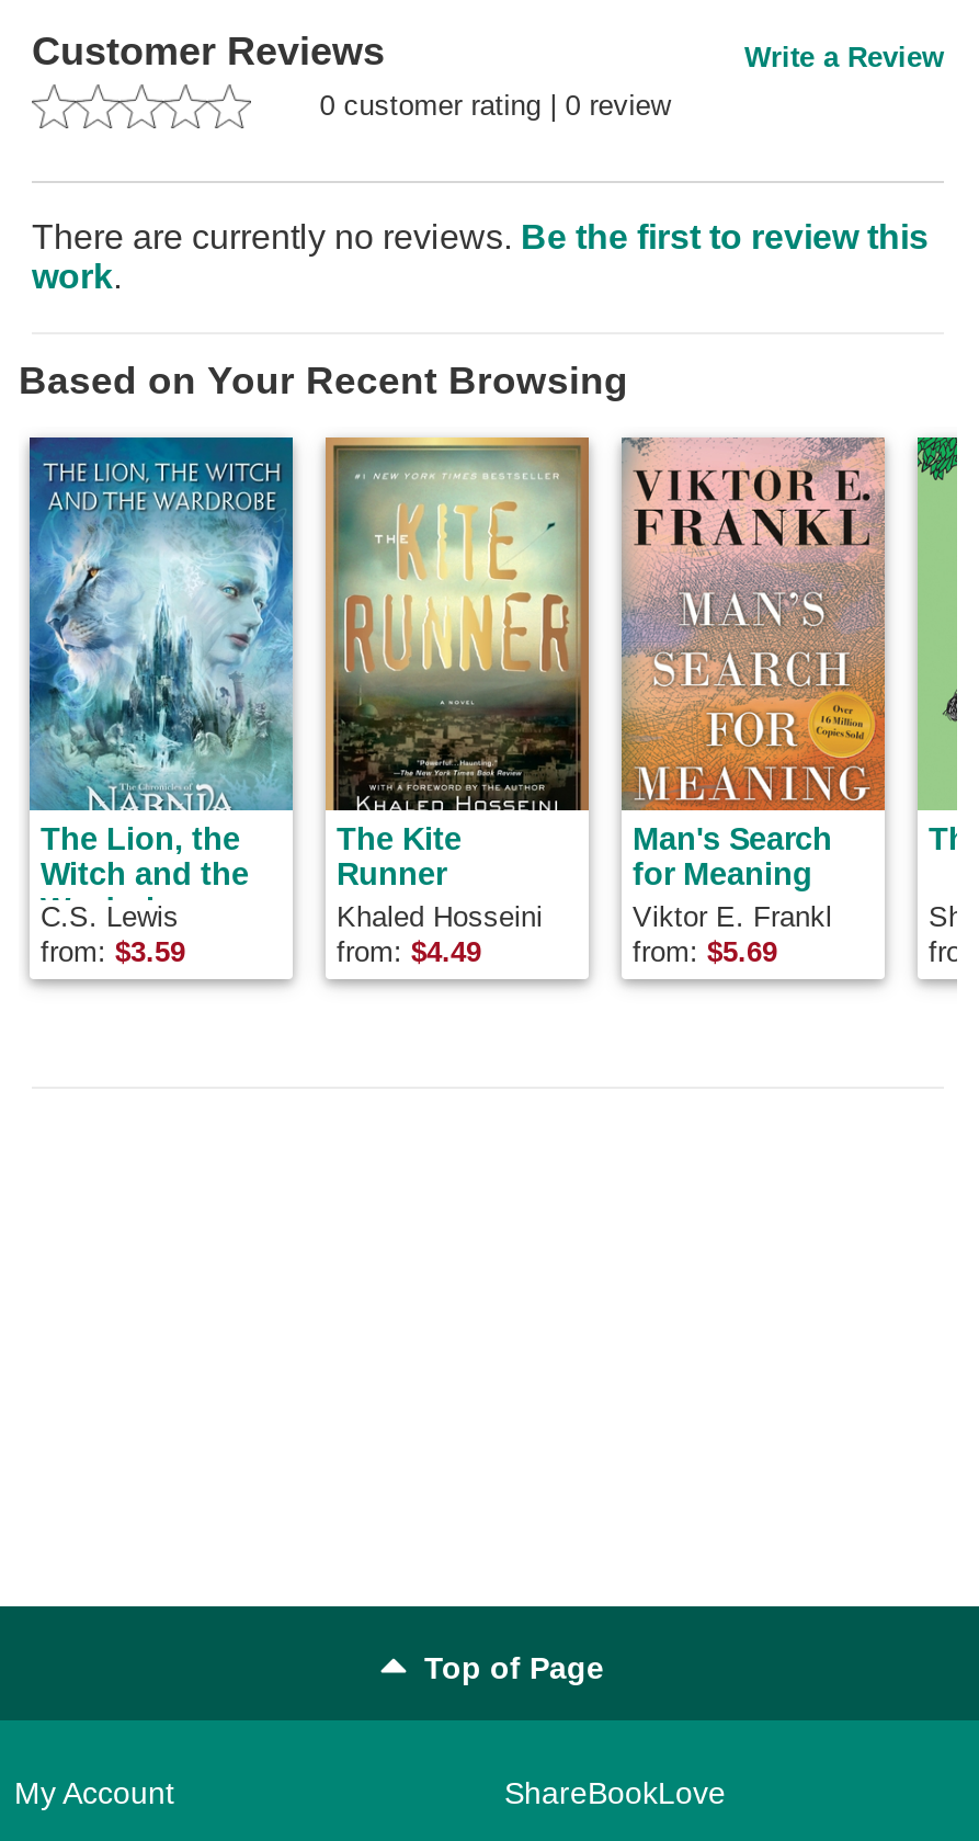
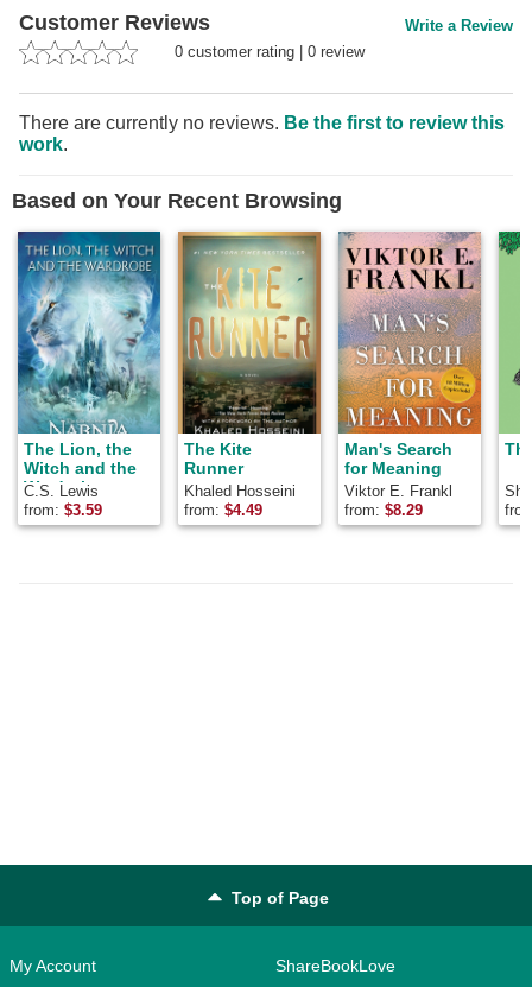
[633,935,777,968] from: $5.69 -> [344,501,423,519] from: $8.29

